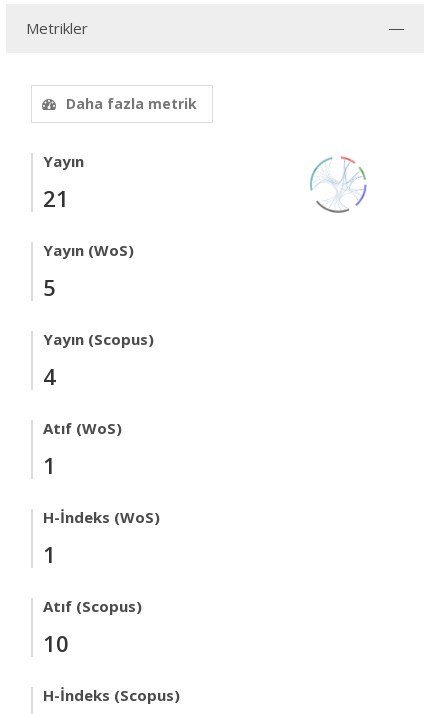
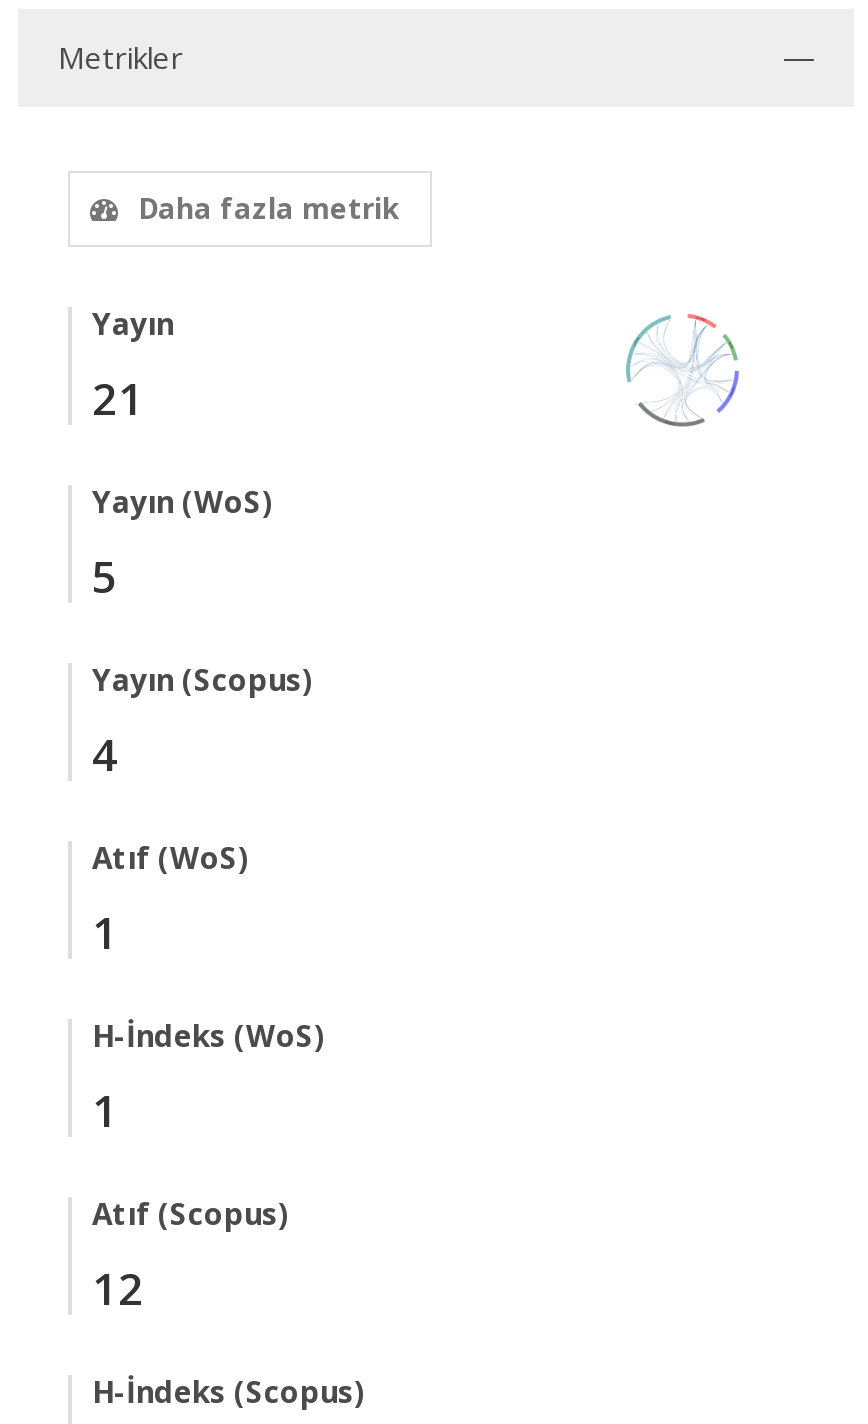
[43,628,69,658] 10 -> [92,1257,144,1317] 12

